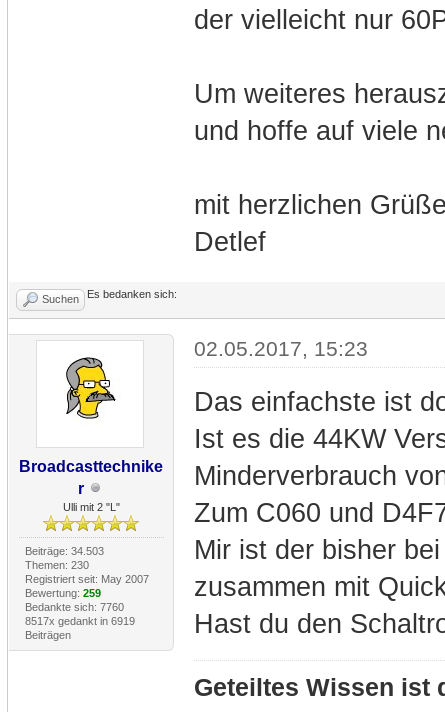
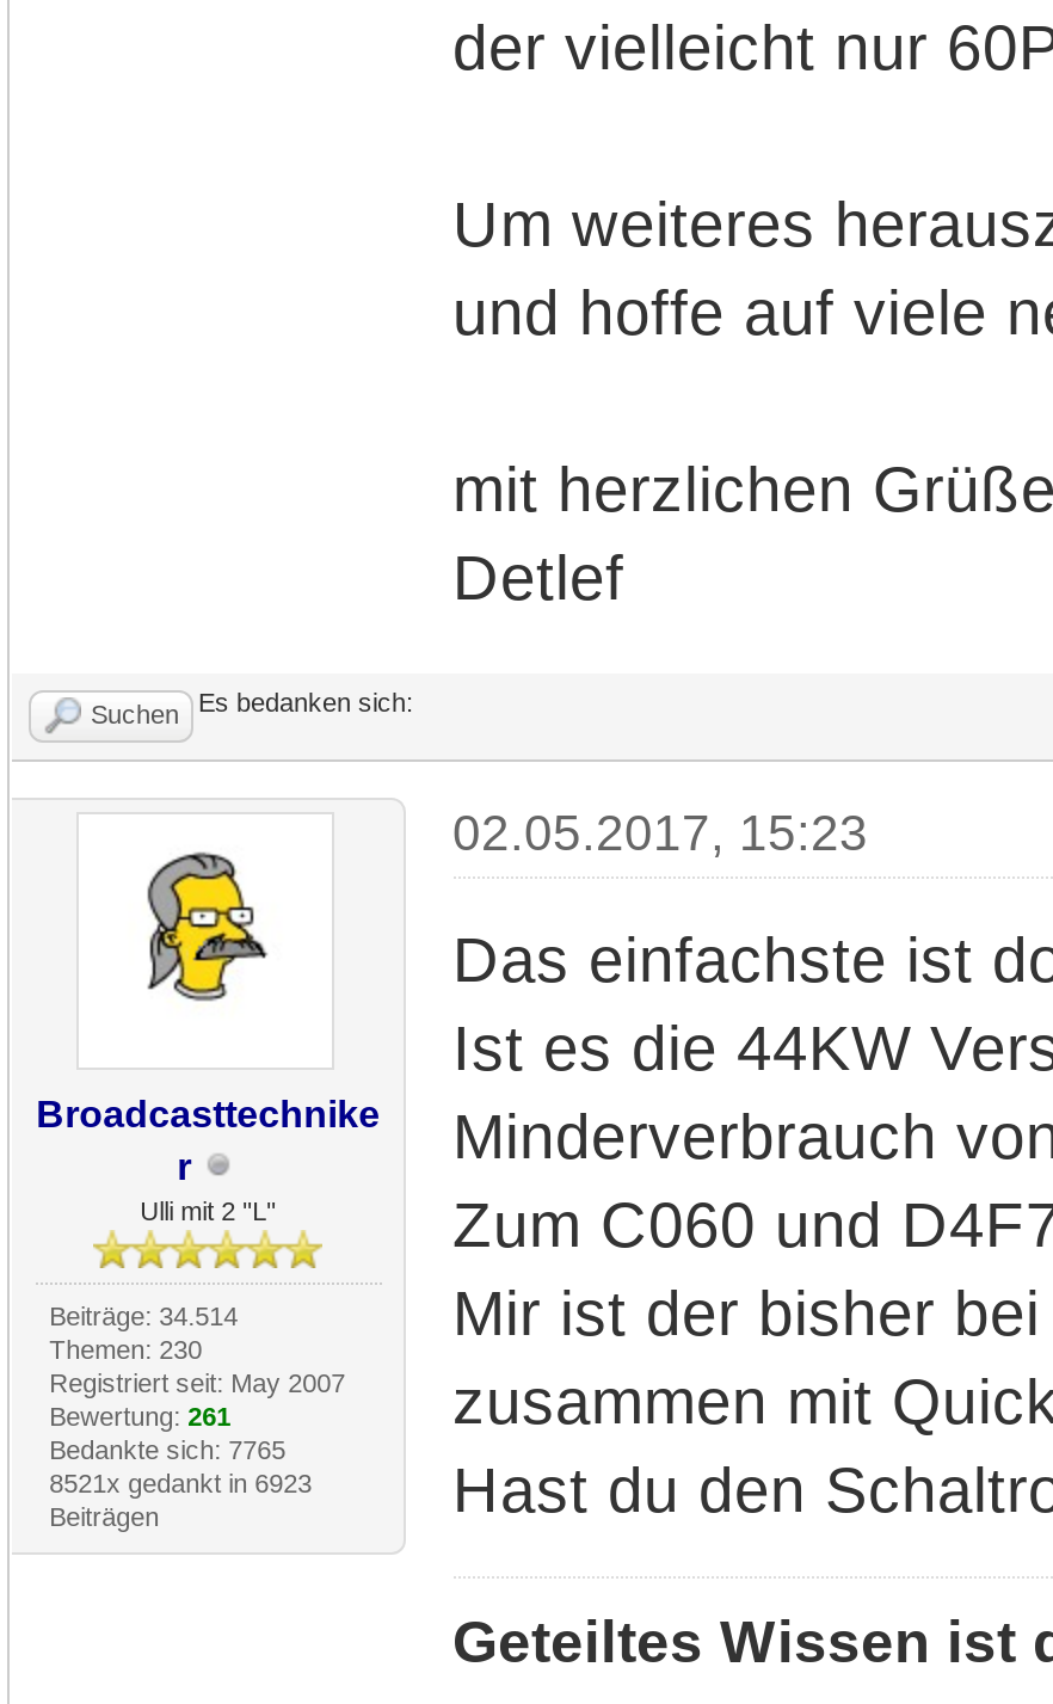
[25,545,104,557] Beiträge: 34.503 -> [49,1301,238,1330] Beiträge: 34.514
[25,587,101,599] Bewertung: 259 -> [49,1401,231,1430] Bewertung: 261
[25,601,124,613] Bedankte sich: 7760 -> [49,1435,286,1464] Bedankte sich: 7765
[25,615,135,627] 8517x gedankt in 6919 -> [49,1468,312,1497] 8521x gedankt in 6923

